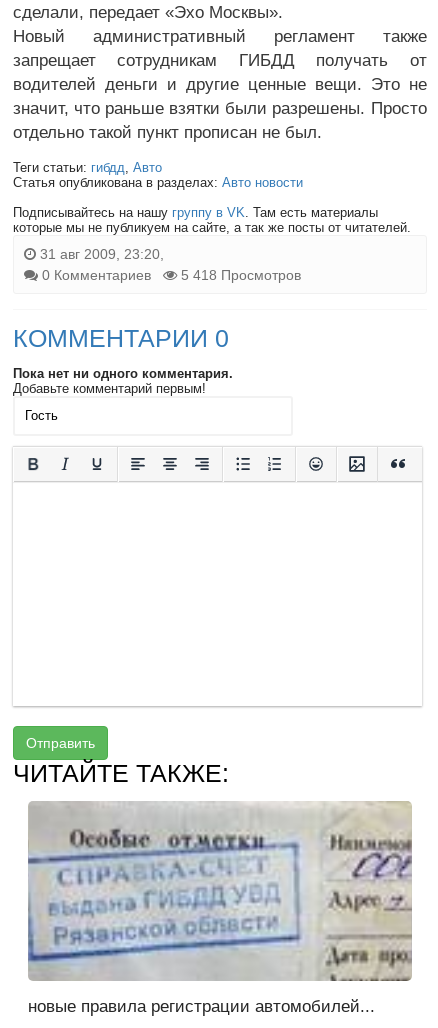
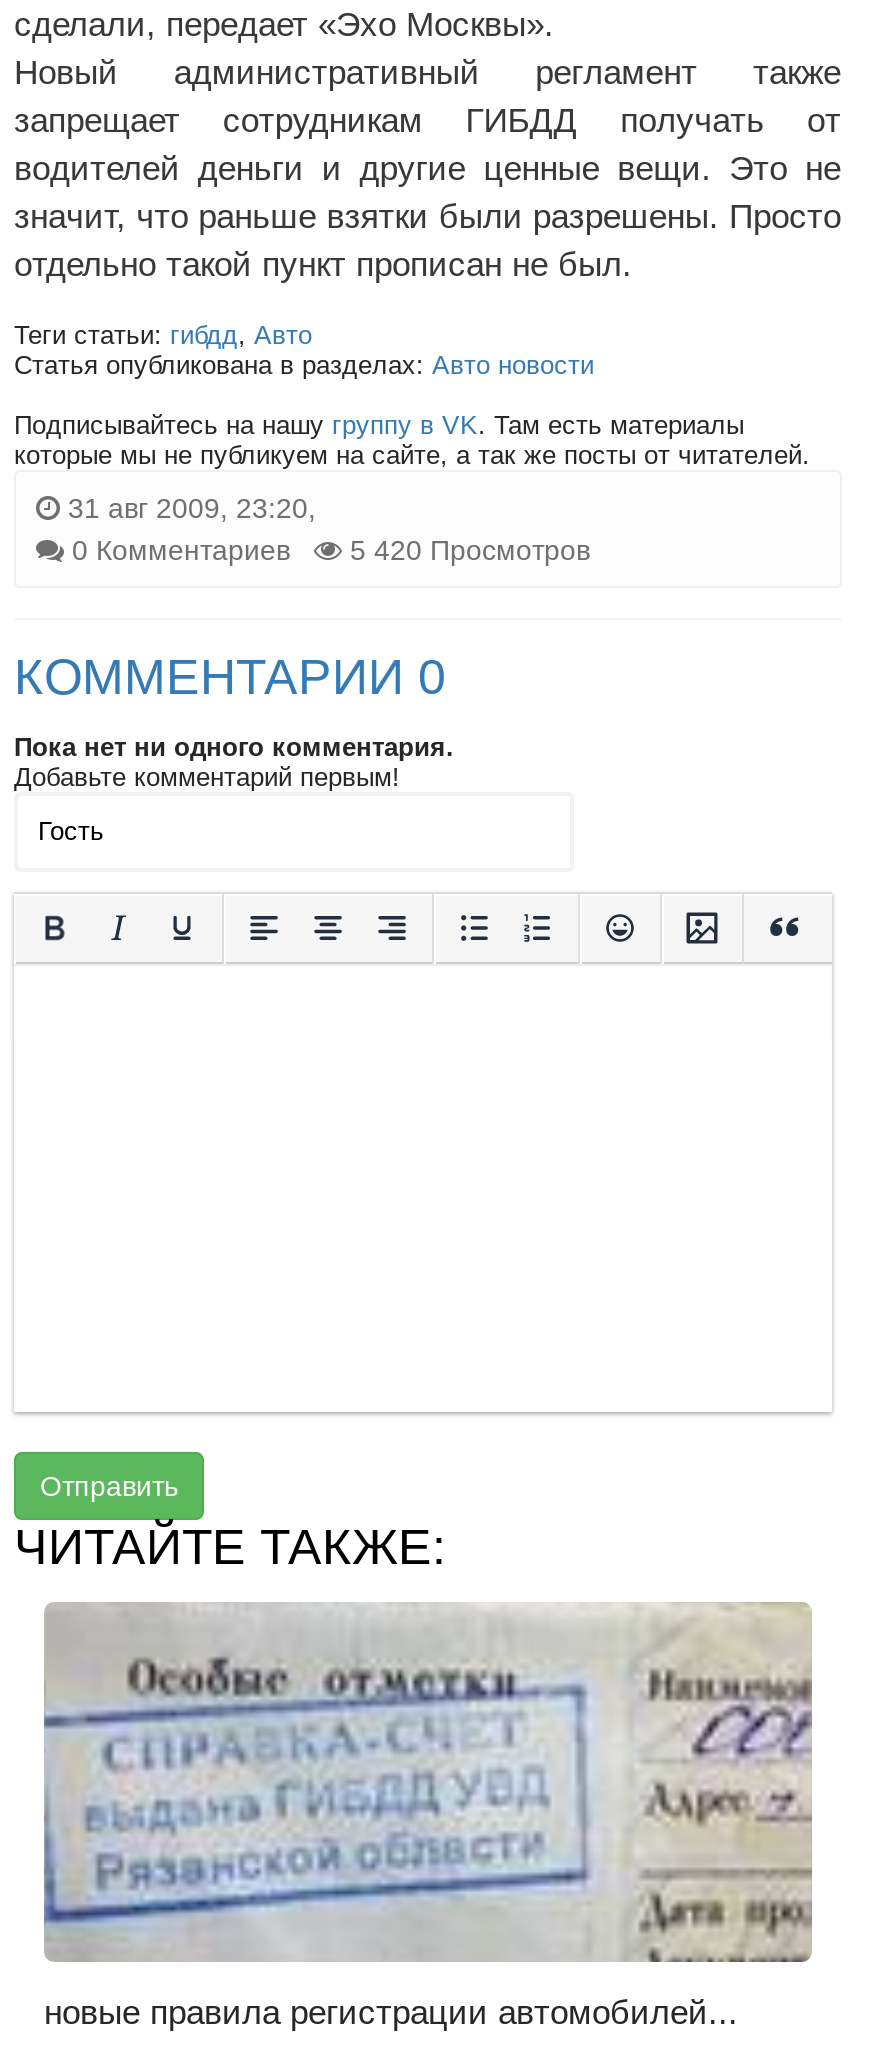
[42,267,301,283] 0 Комментариев 5 418 Просмотров -> [72,533,590,565] 0 Комментариев 5 420 Просмотров

